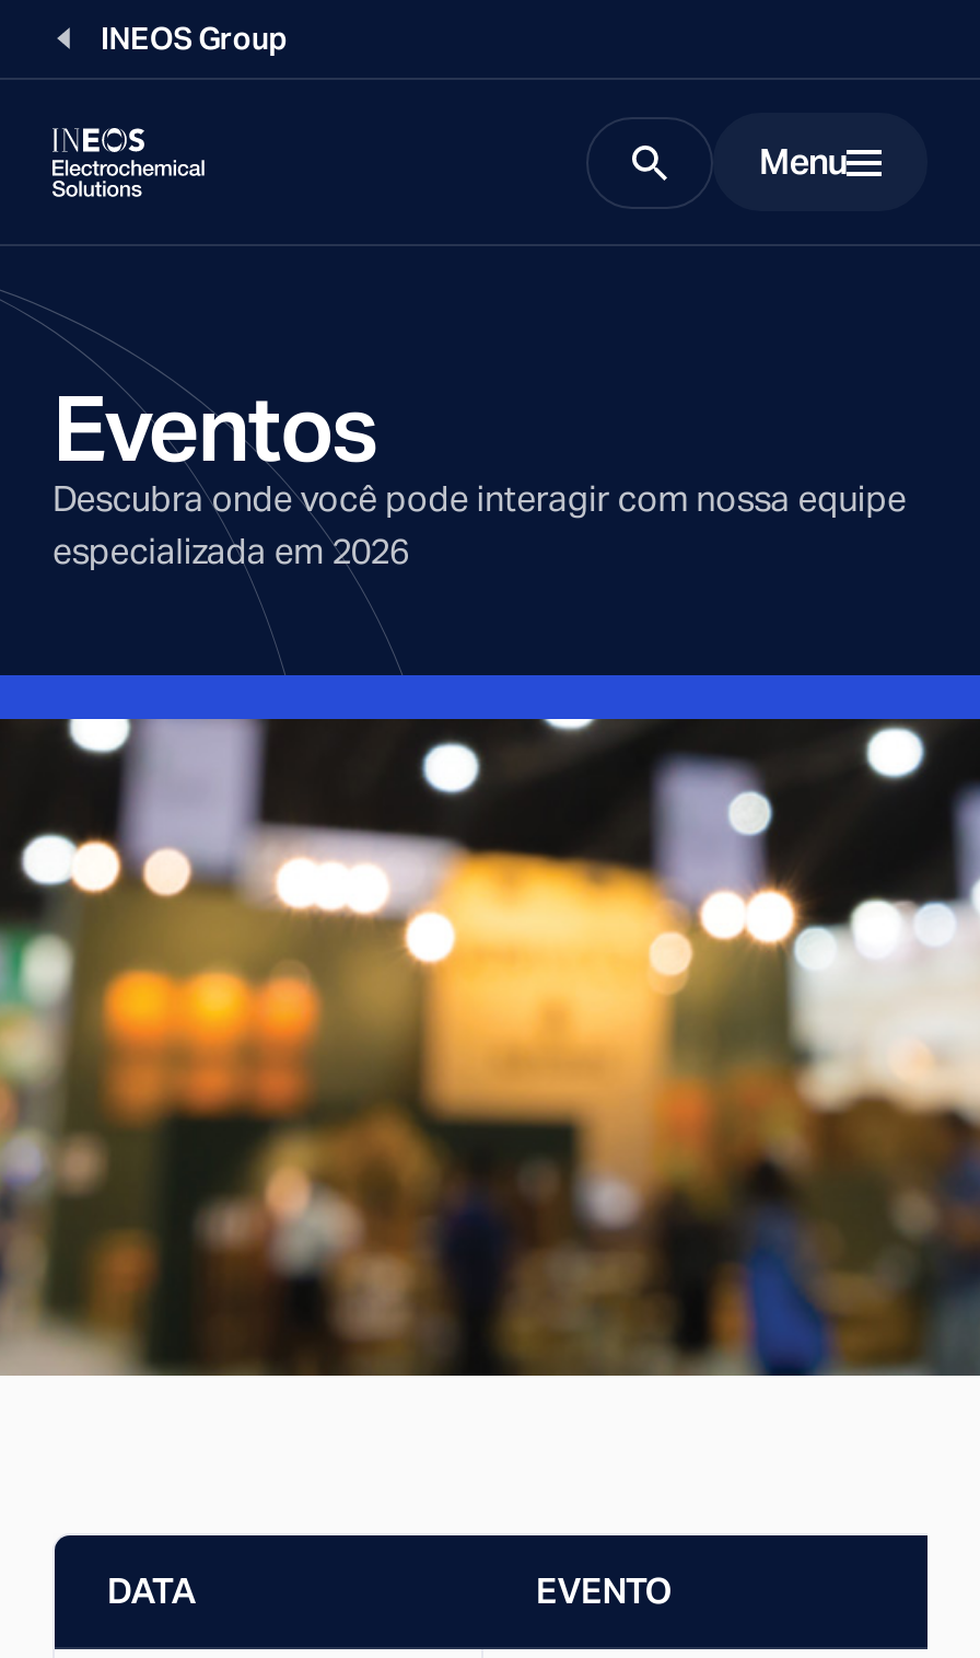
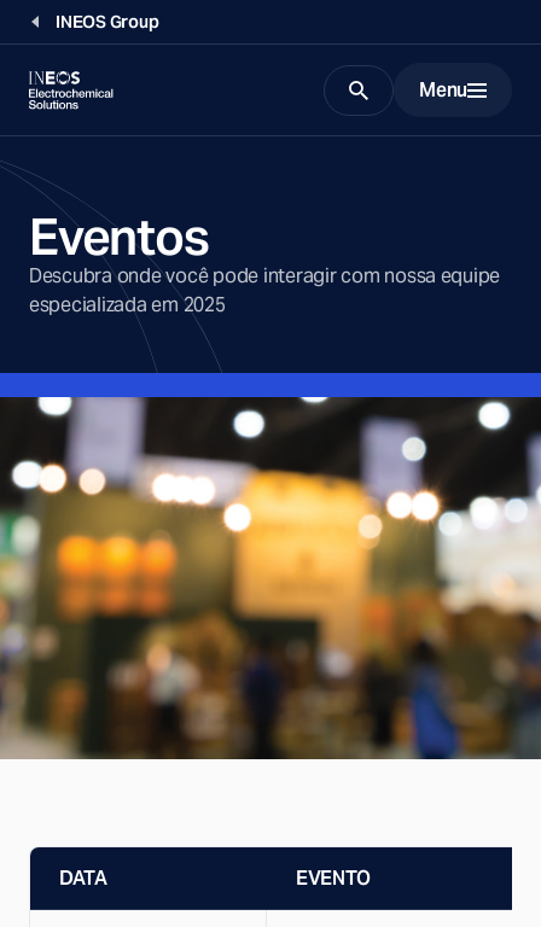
[52,529,408,575] especializada em 2026 -> [29,292,225,317] especializada em 2025

